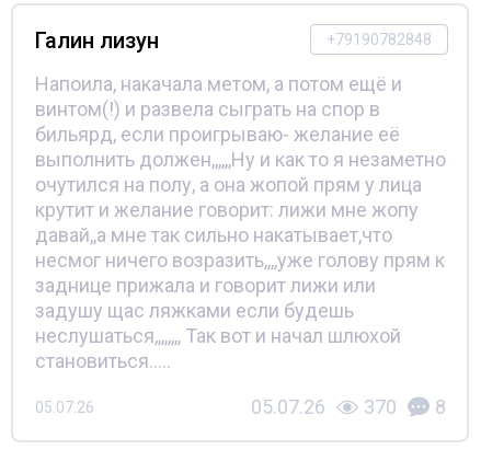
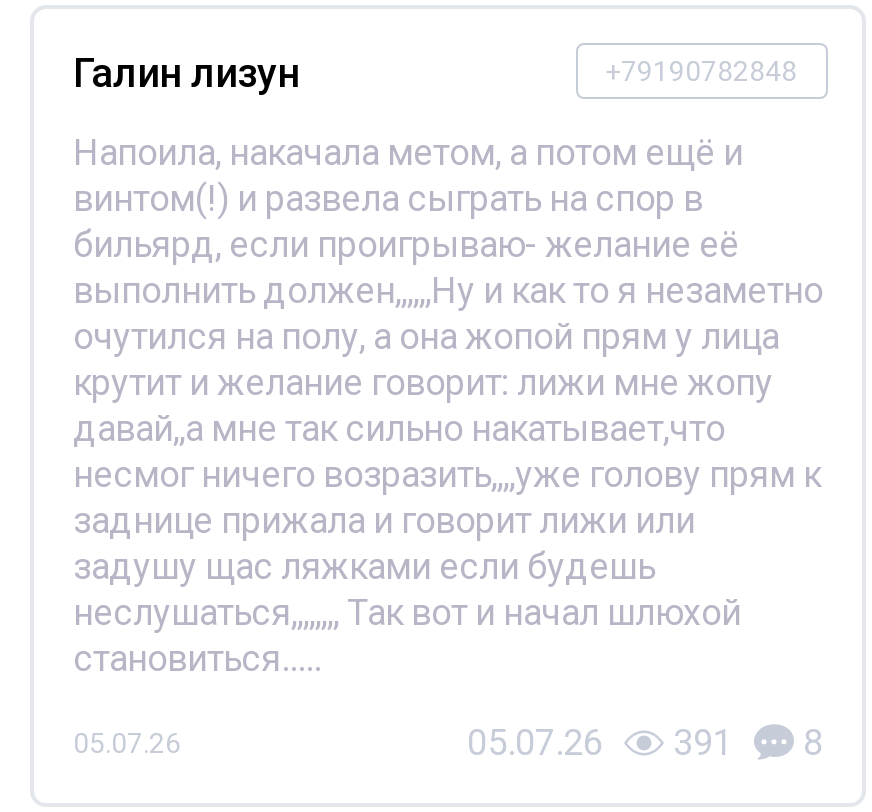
[250,396,445,419] 05.07.26 370 8 -> [467,722,823,764] 05.07.26 391 8

